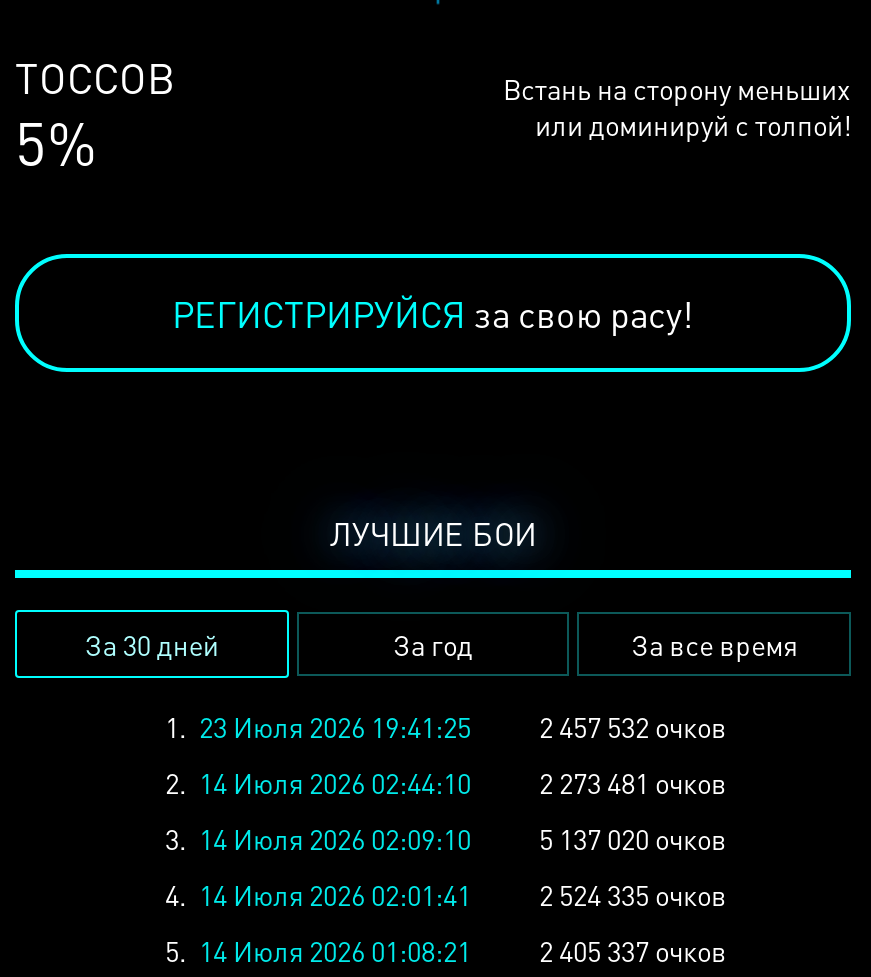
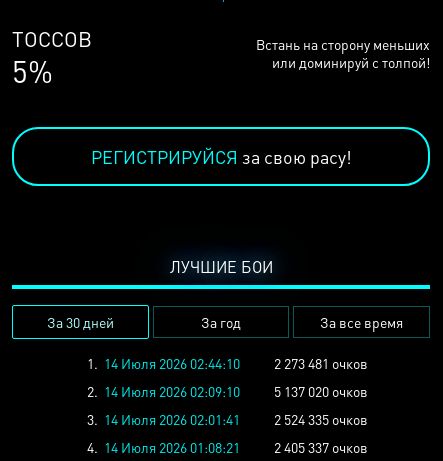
[165,708,727,800] 1. 23 Июля 2026 19:41:25 | 2 457 532 очков | 2. 14 Июля 2026 02:44:10 -> [87,354,240,372] 1. 14 Июля 2026 02:44:10
[165,820,727,856] 3. 14 Июля 2026 02:09:10 5 137 020 очков -> [87,382,368,400] 2. 14 Июля 2026 02:09:10 5 137 020 очков
[165,876,727,912] 4. 14 Июля 2026 02:01:41 2 524 335 очков -> [87,410,368,428] 3. 14 Июля 2026 02:01:41 2 524 335 очков
[165,932,727,968] 5. 14 Июля 2026 01:08:21 2 405 337 очков -> [87,438,368,456] 4. 14 Июля 2026 01:08:21 2 405 337 очков

